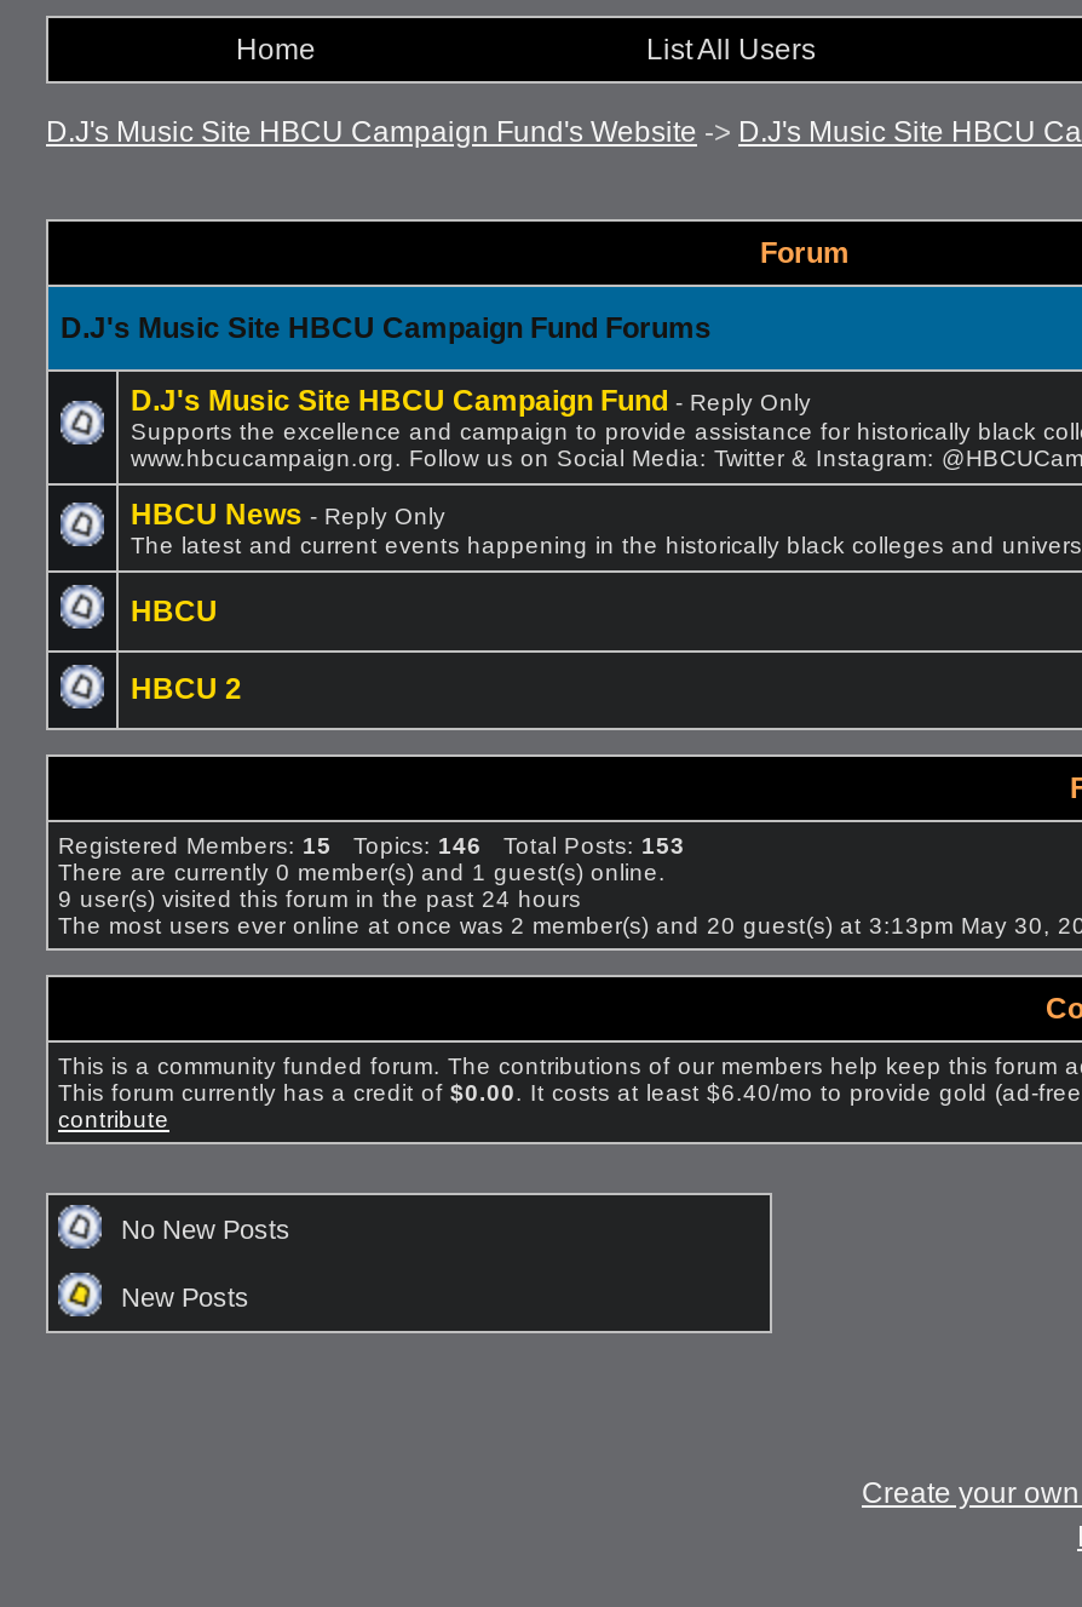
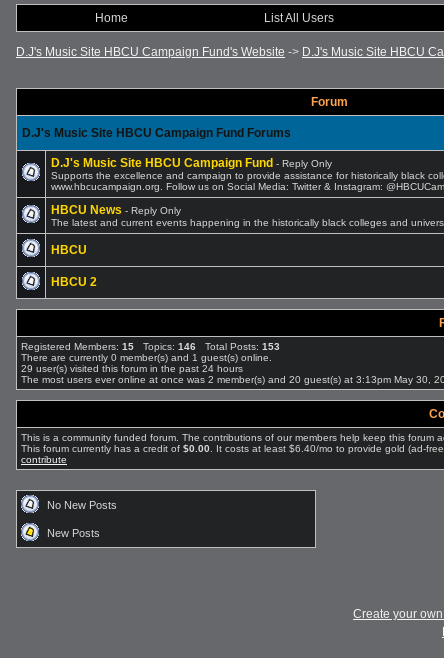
[58,885,581,912] 9 user(s) visited this forum in the past 24 hours -> [21,363,243,374] 29 user(s) visited this forum in the past 24 hours

